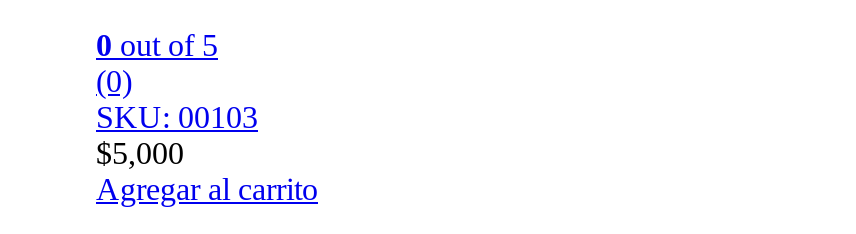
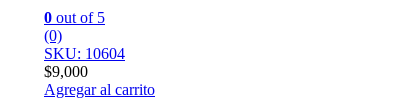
[96,100,258,134] SKU: 00103 -> [44,45,125,62] SKU: 10604
[96,136,184,170] $5,000 -> [44,63,88,80] $9,000

